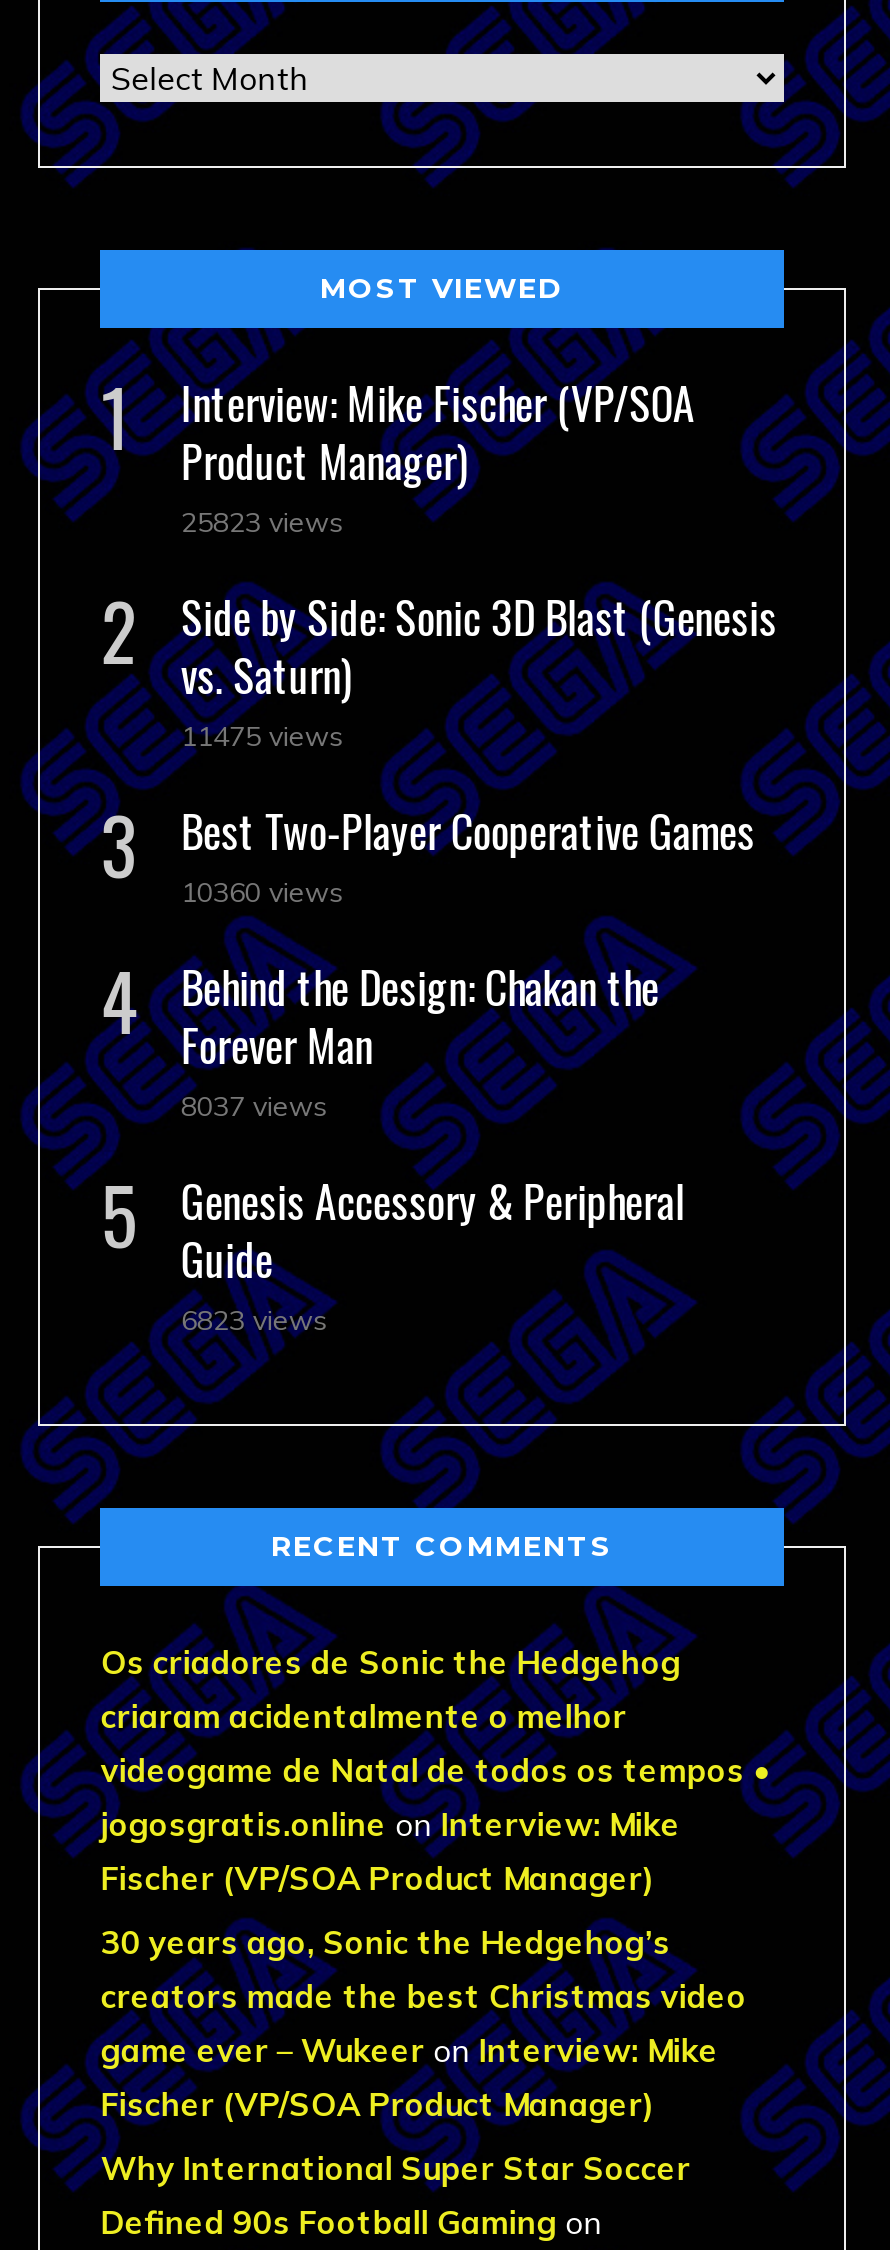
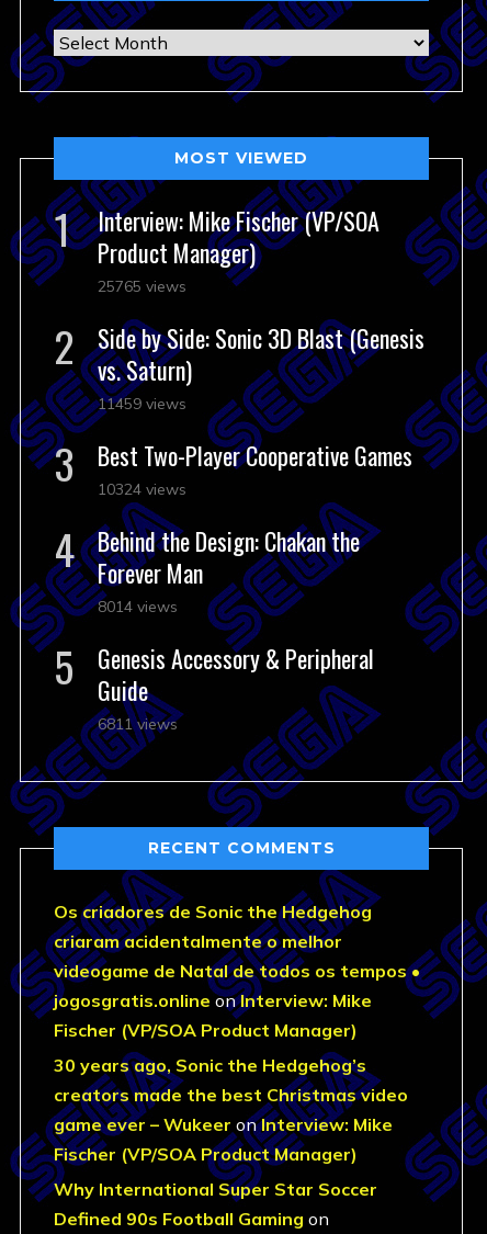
[181,504,343,540] 25823 views -> [98,276,187,296] 25765 views
[181,718,343,754] 11475 views -> [98,394,187,413] 11459 views
[181,874,343,910] 10360 views -> [98,479,187,499] 10324 views
[181,1088,327,1124] 8037 views -> [98,597,178,616] 8014 views
[181,1302,327,1338] 6823 views -> [98,714,178,734] 6811 views

